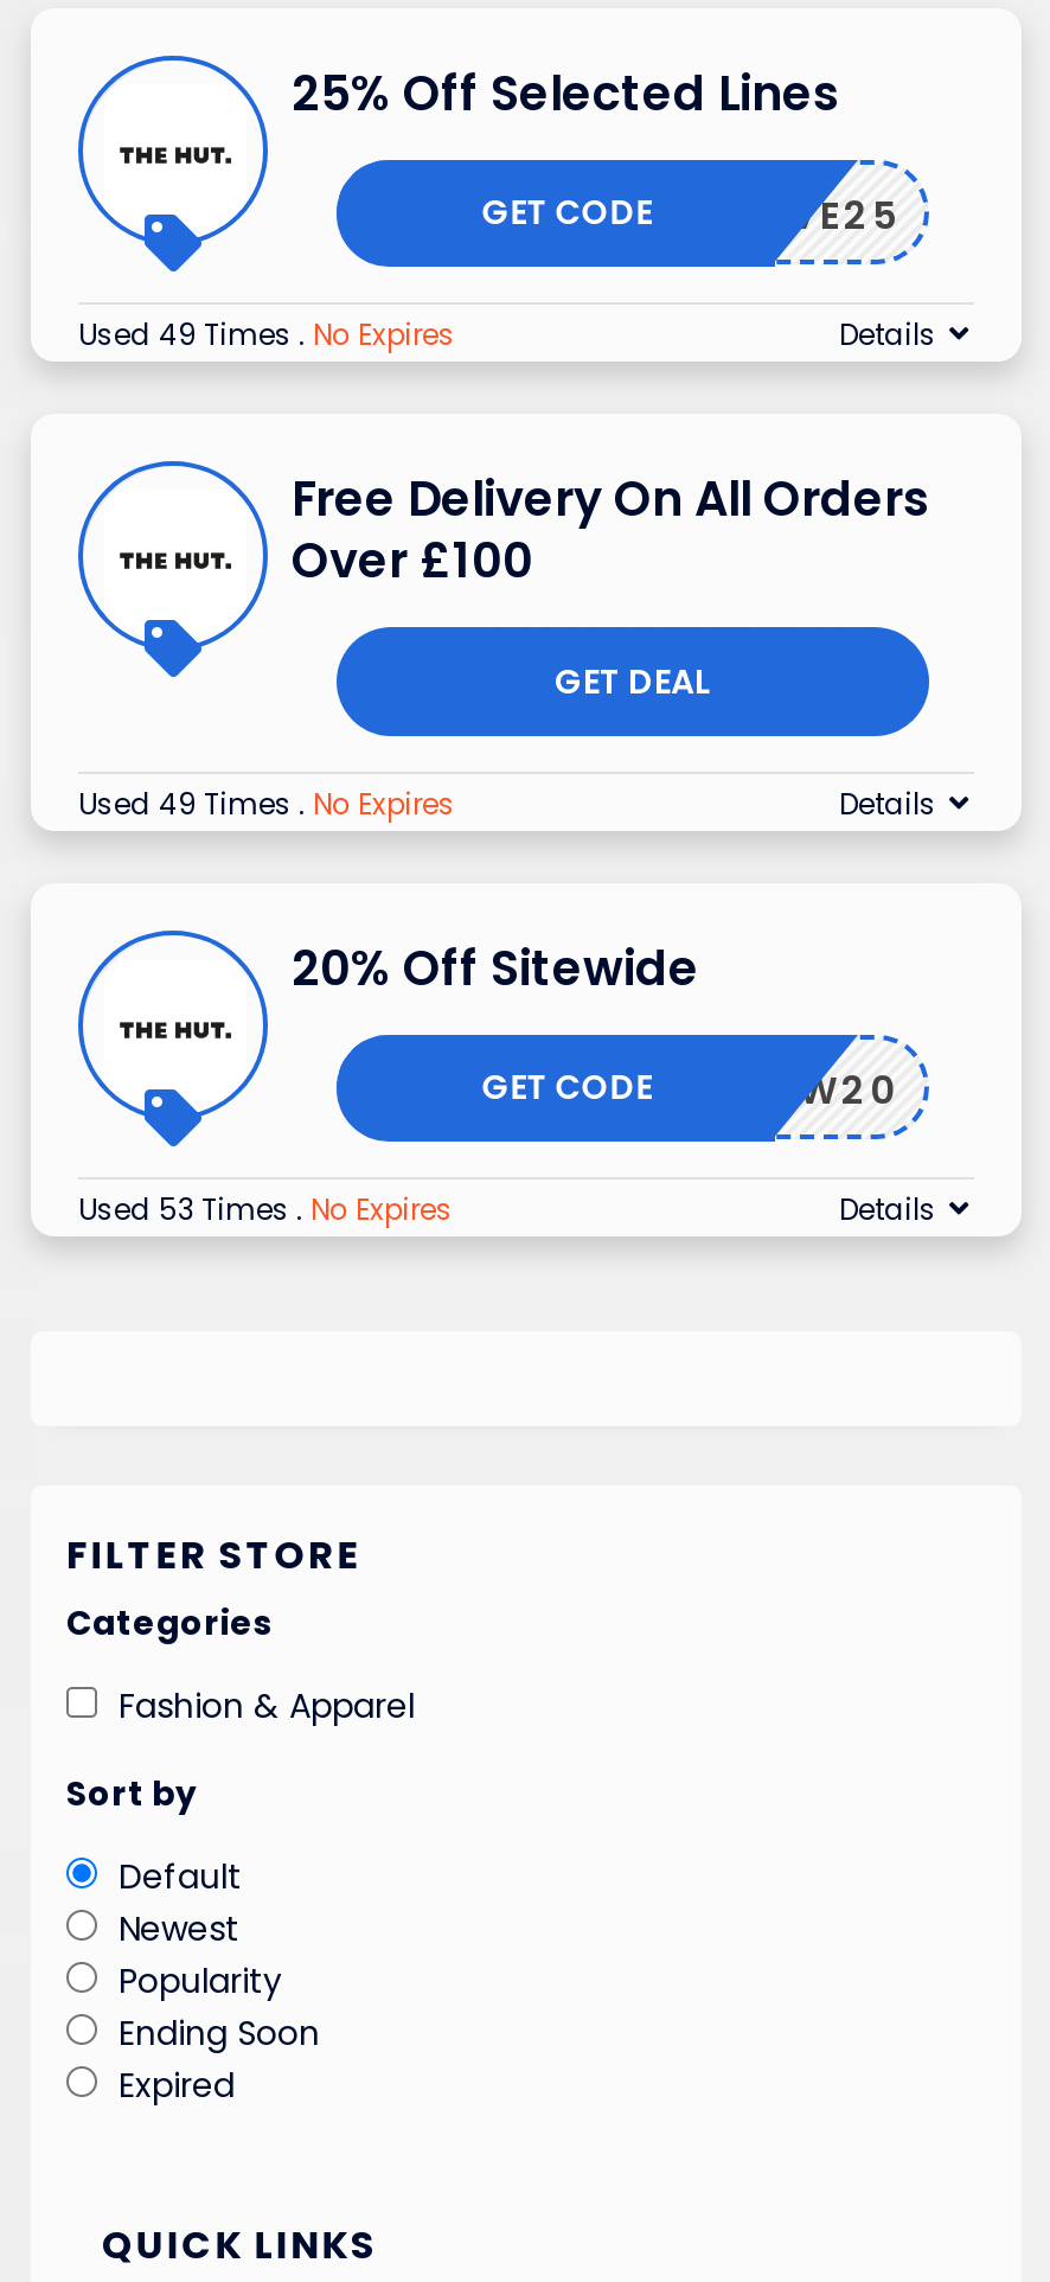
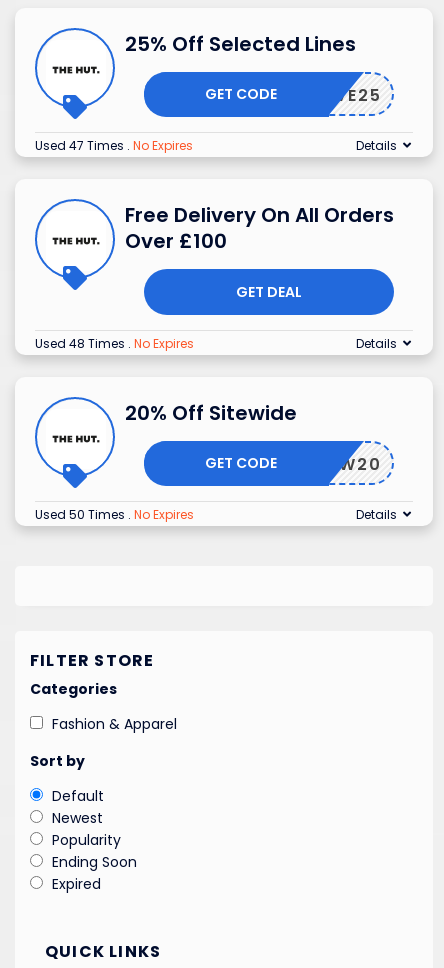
[78,313,455,354] Used 49 Times. No Expires -> [35,137,193,154] Used 47 Times. No Expires
[78,783,455,823] Used 49 Times. No Expires -> [35,335,194,352] Used 48 Times. No Expires
[78,1188,453,1229] Used 53 Times. No Expires -> [35,506,194,523] Used 50 Times. No Expires

